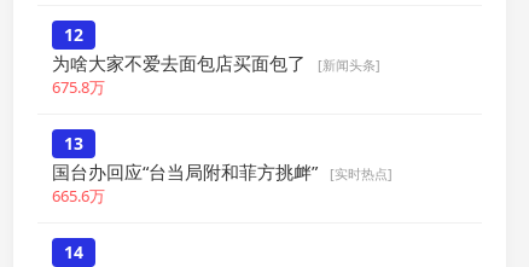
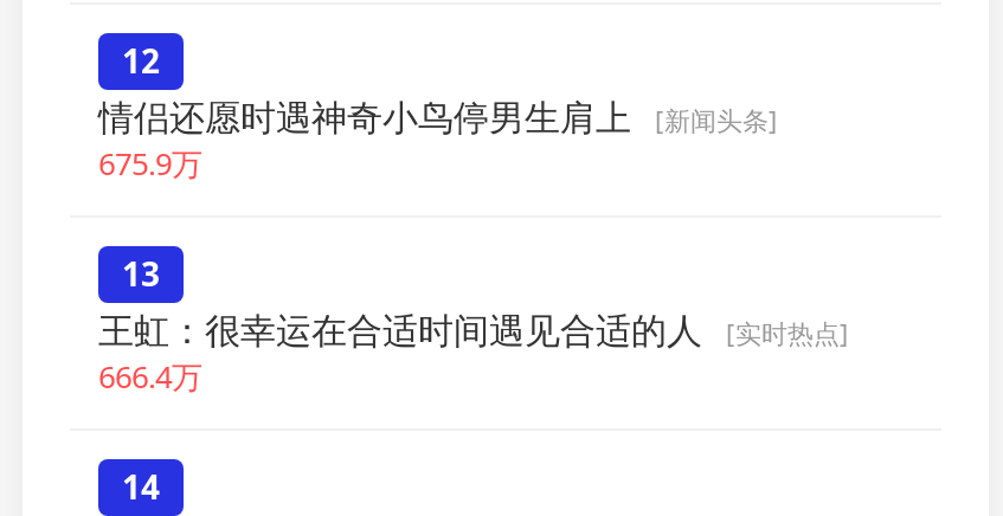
[52,51,380,98] 为啥大家不爱去面包店买面包了 [新闻头条] | 675.8万 -> [98,92,778,185] 情侣还愿时遇神奇小鸟停男生肩上 [新闻头条] | 675.9万
[52,159,393,207] 国台办回应“台当局附和菲方挑衅” [实时热点] | 665.6万 -> [98,305,849,398] 王虹：很幸运在合适时间遇见合适的人 [实时热点] | 666.4万

